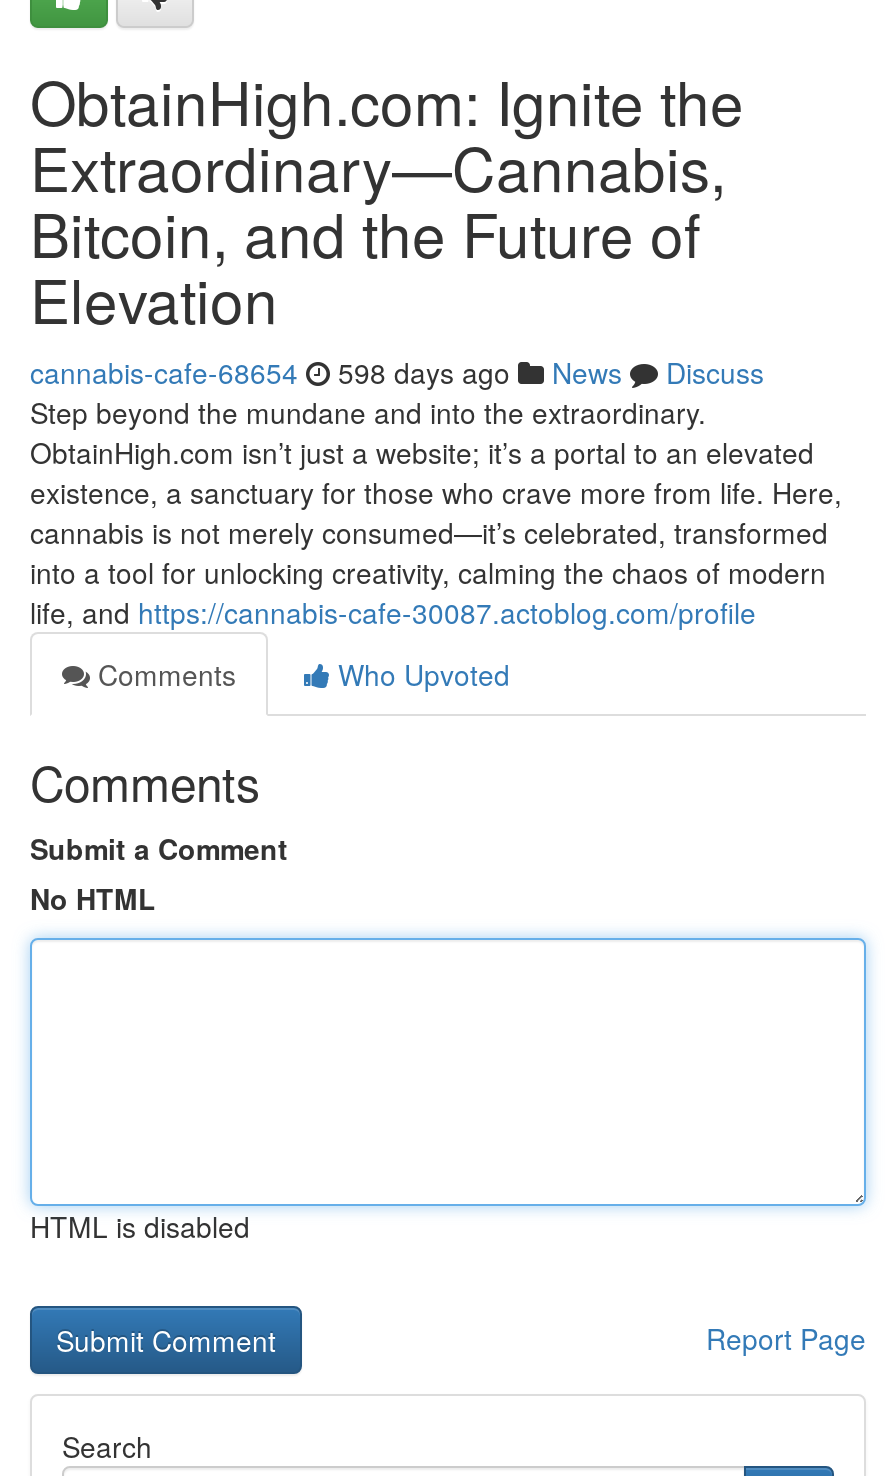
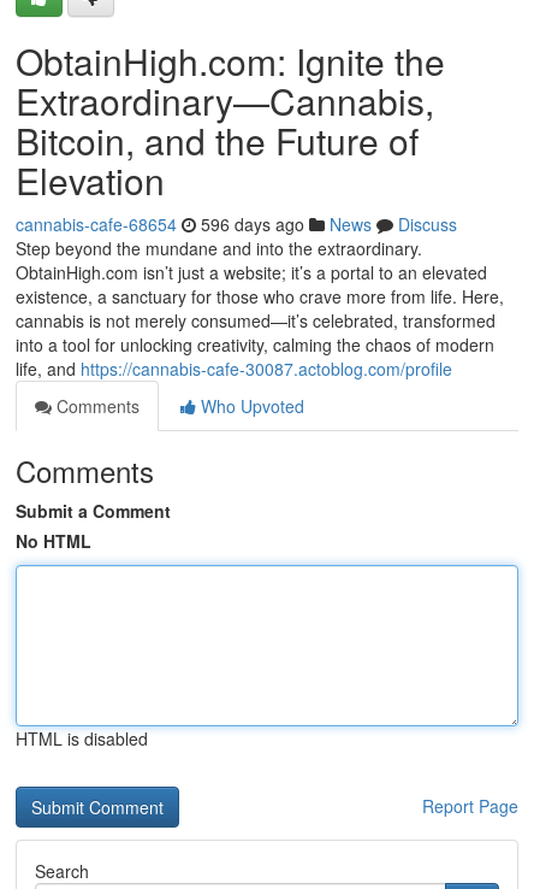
[30,352,764,392] cannabis-cafe-68654 598 days ago News Discuss -> [16,212,457,236] cannabis-cafe-68654 596 days ago News Discuss

